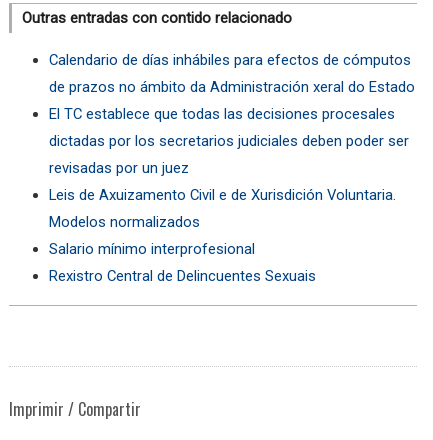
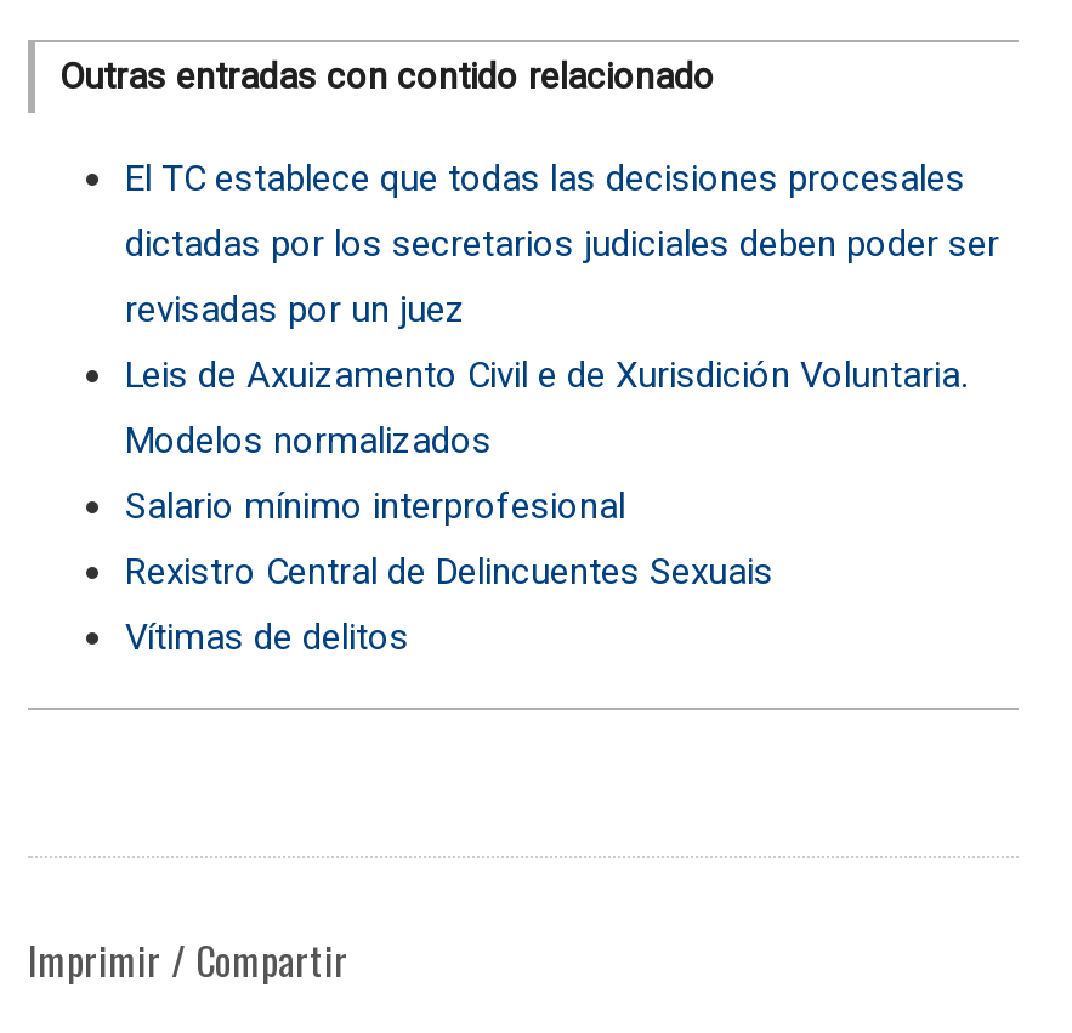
[49,51,415,96] Calendario de días inhábiles para efectos de cómputos | de prazos no ámbito da Administración xeral do Estado -> none
moved [49,105,409,285] -> [125,158,999,595]: El TC establece que todas las decisiones procesales | dictadas por los secretarios judiciales deben poder ser | revisadas por un juez | Leis de Axuizamento Civil e de Xurisdición Voluntaria. | Modelos normalizados | Salario mínimo interprofesional | Rexistro Central de Delincuentes Sexuais
none -> [125,617,409,660] Vítimas de delitos

